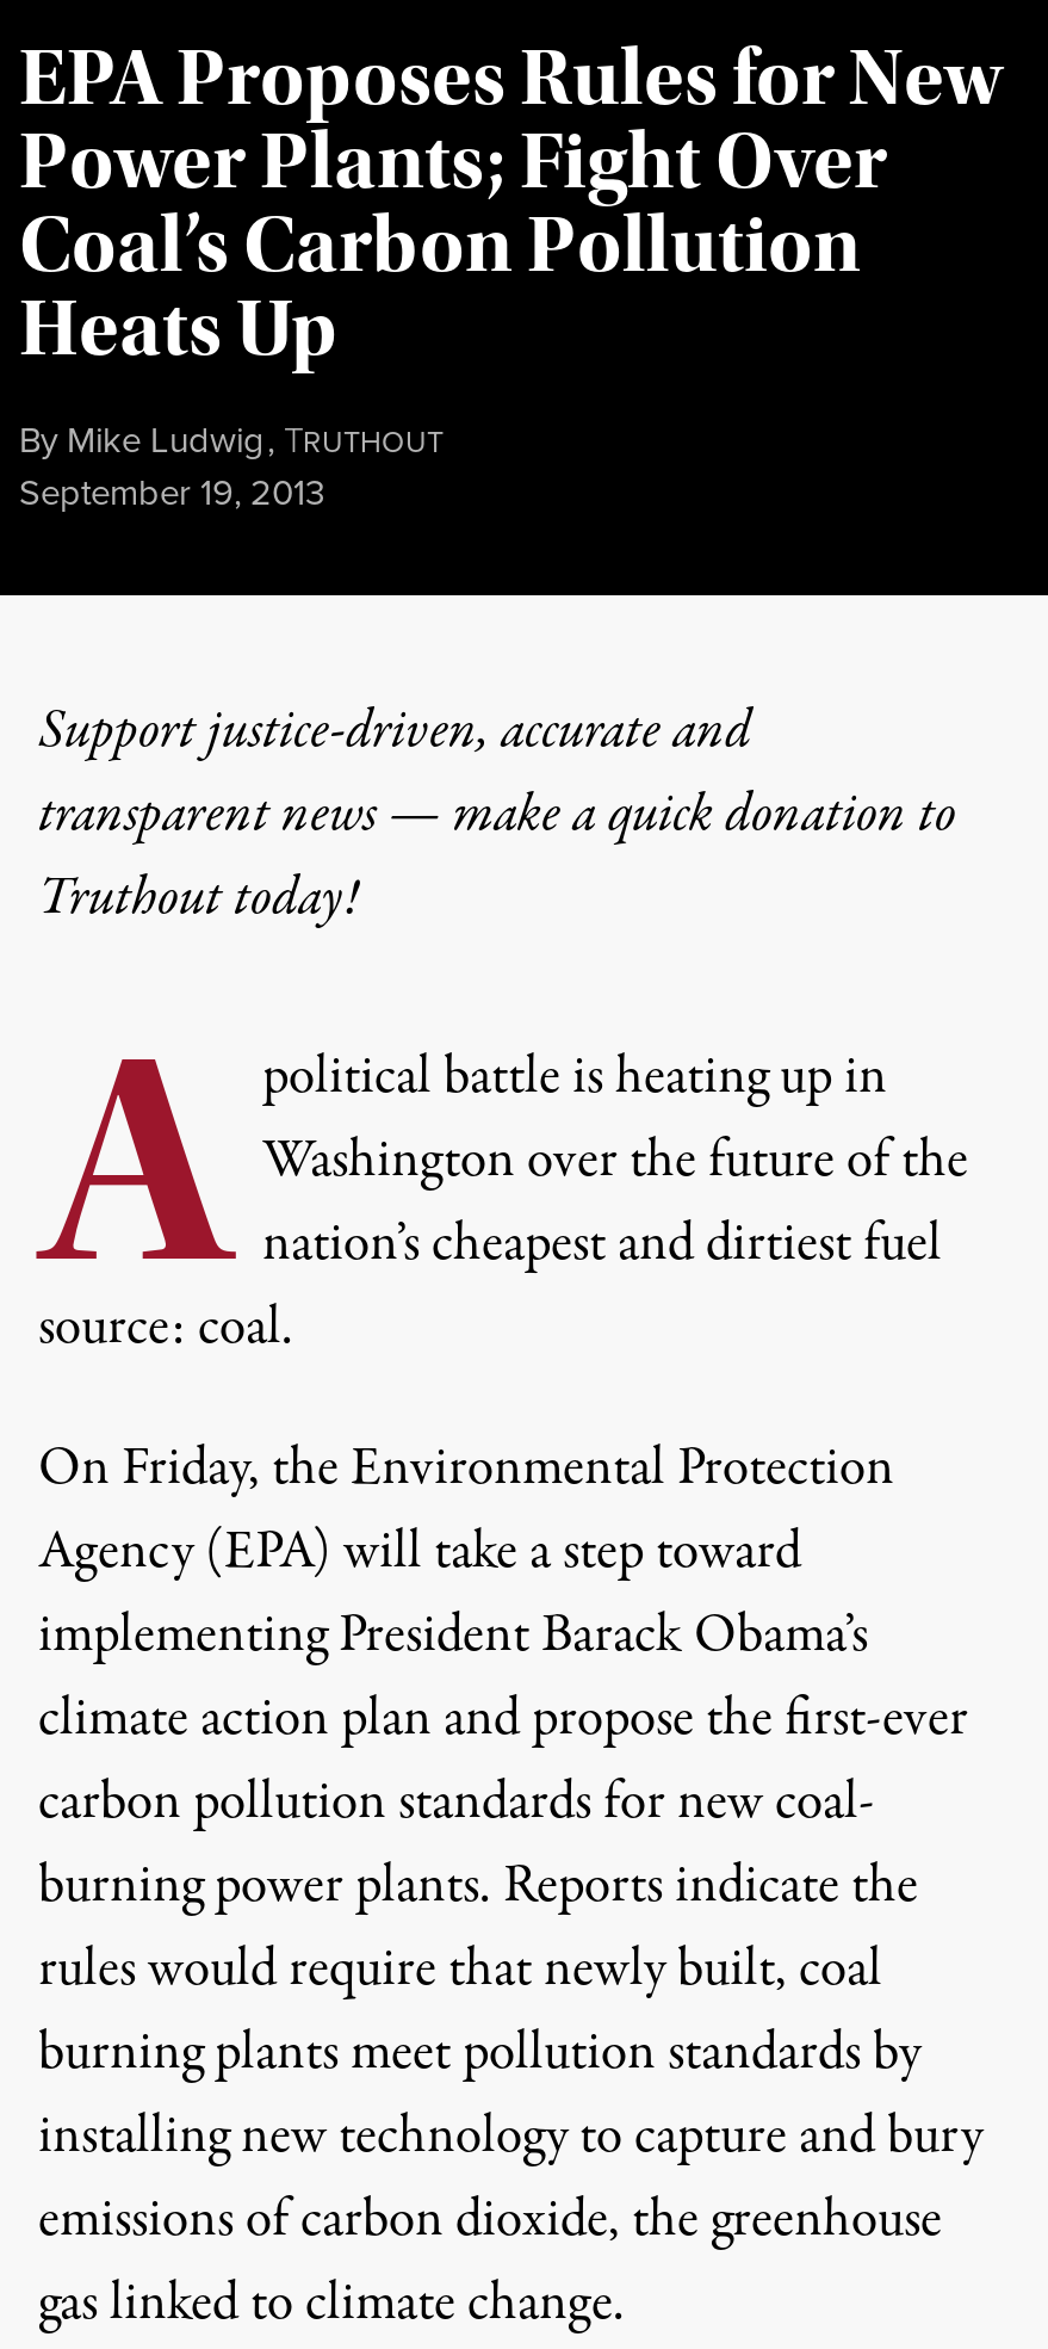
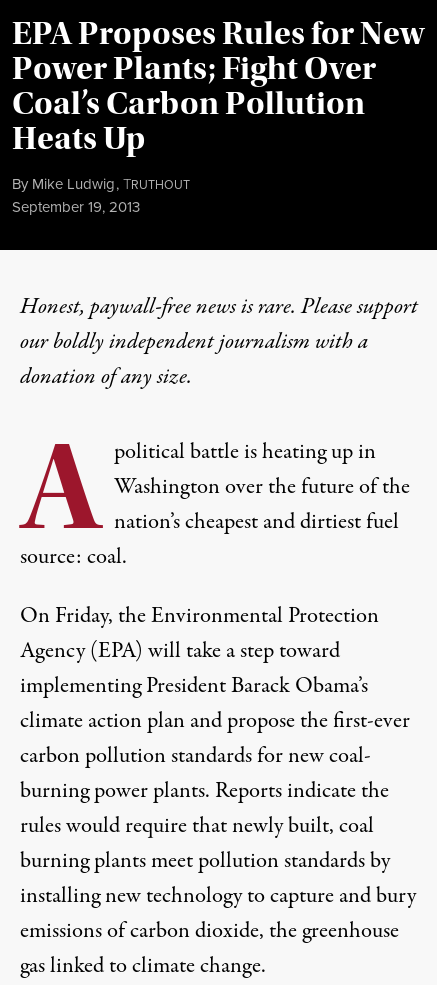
[38,692,956,936] Support justice-driven, accurate and | transparent news — make a quick donation to | Truthout today! -> [20,291,418,393] Honest, paywall-free news is rare. Please support | our boldly independent journalism with a | donation of any size.

